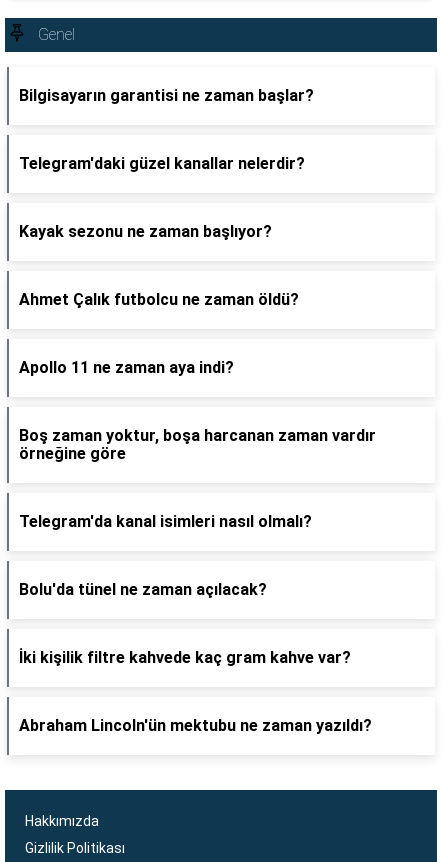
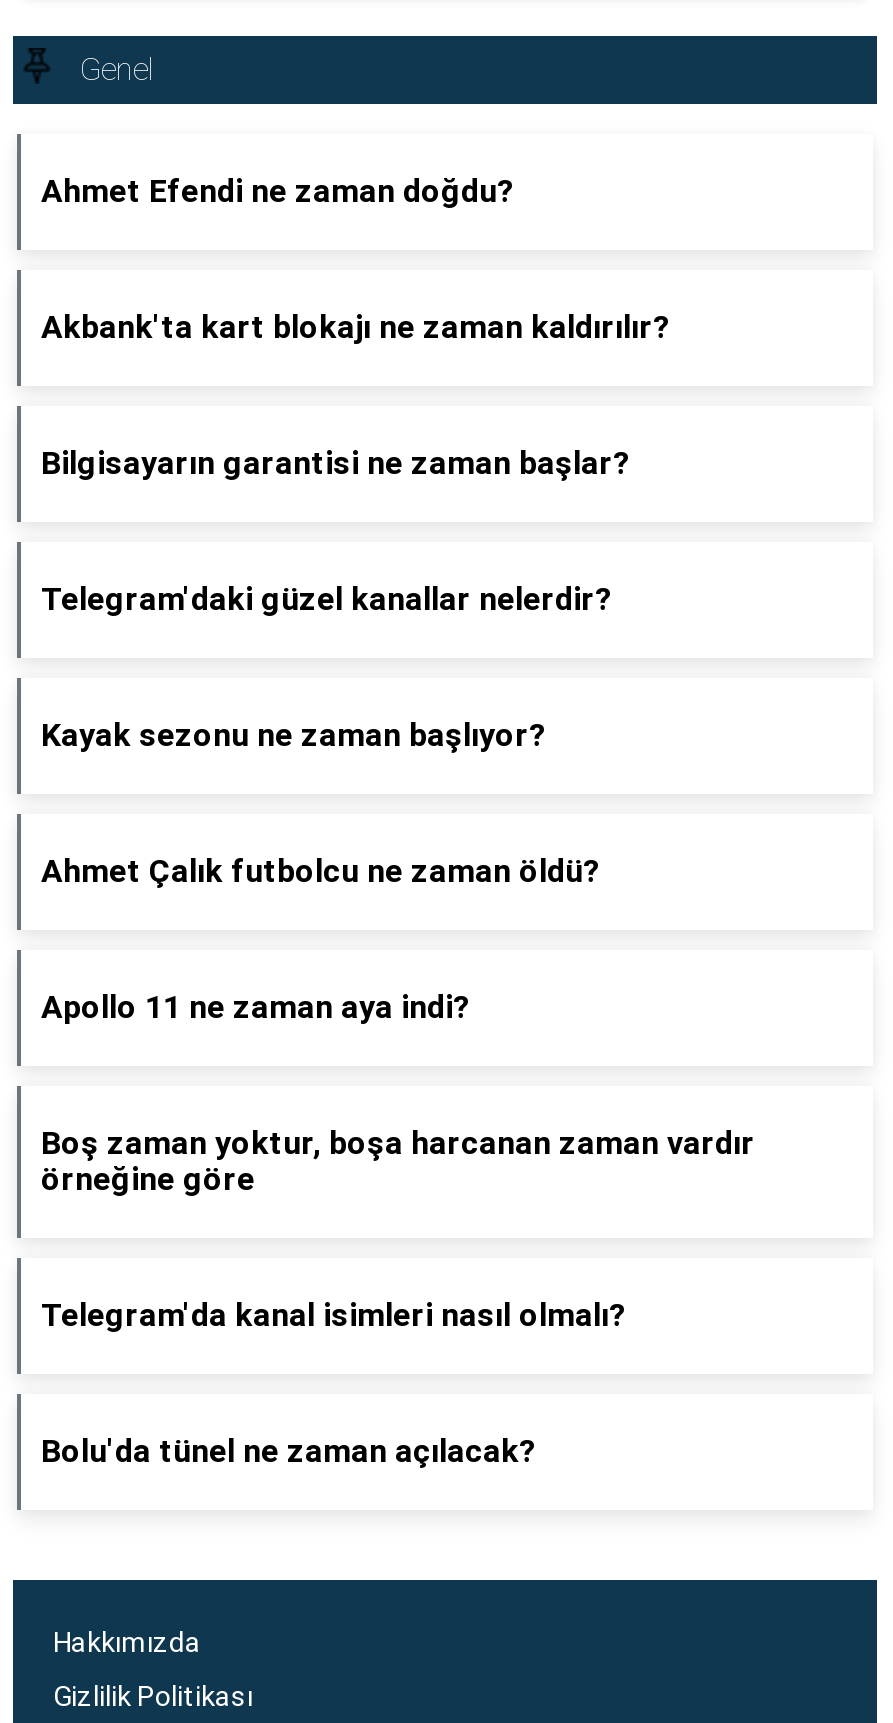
none -> [41,172,515,210] Ahmet Efendi ne zaman doğdu?
none -> [41,308,671,346] Akbank'ta kart blokajı ne zaman kaldırılır?
moved [19,86,376,599] -> [41,444,755,1470]: Bilgisayarın garantisi ne zaman başlar? | Telegram'daki güzel kanallar nelerdir? | Kayak sezonu ne zaman başlıyor? | ... | Telegram'da kanal isimleri nasıl olmalı? | Bolu'da tünel ne zaman açılacak?
[19,648,351,667] İki kişilik filtre kahvede kaç gram kahve var? -> none
[19,716,372,735] Abraham Lincoln'ün mektubu ne zaman yazıldı? -> none

